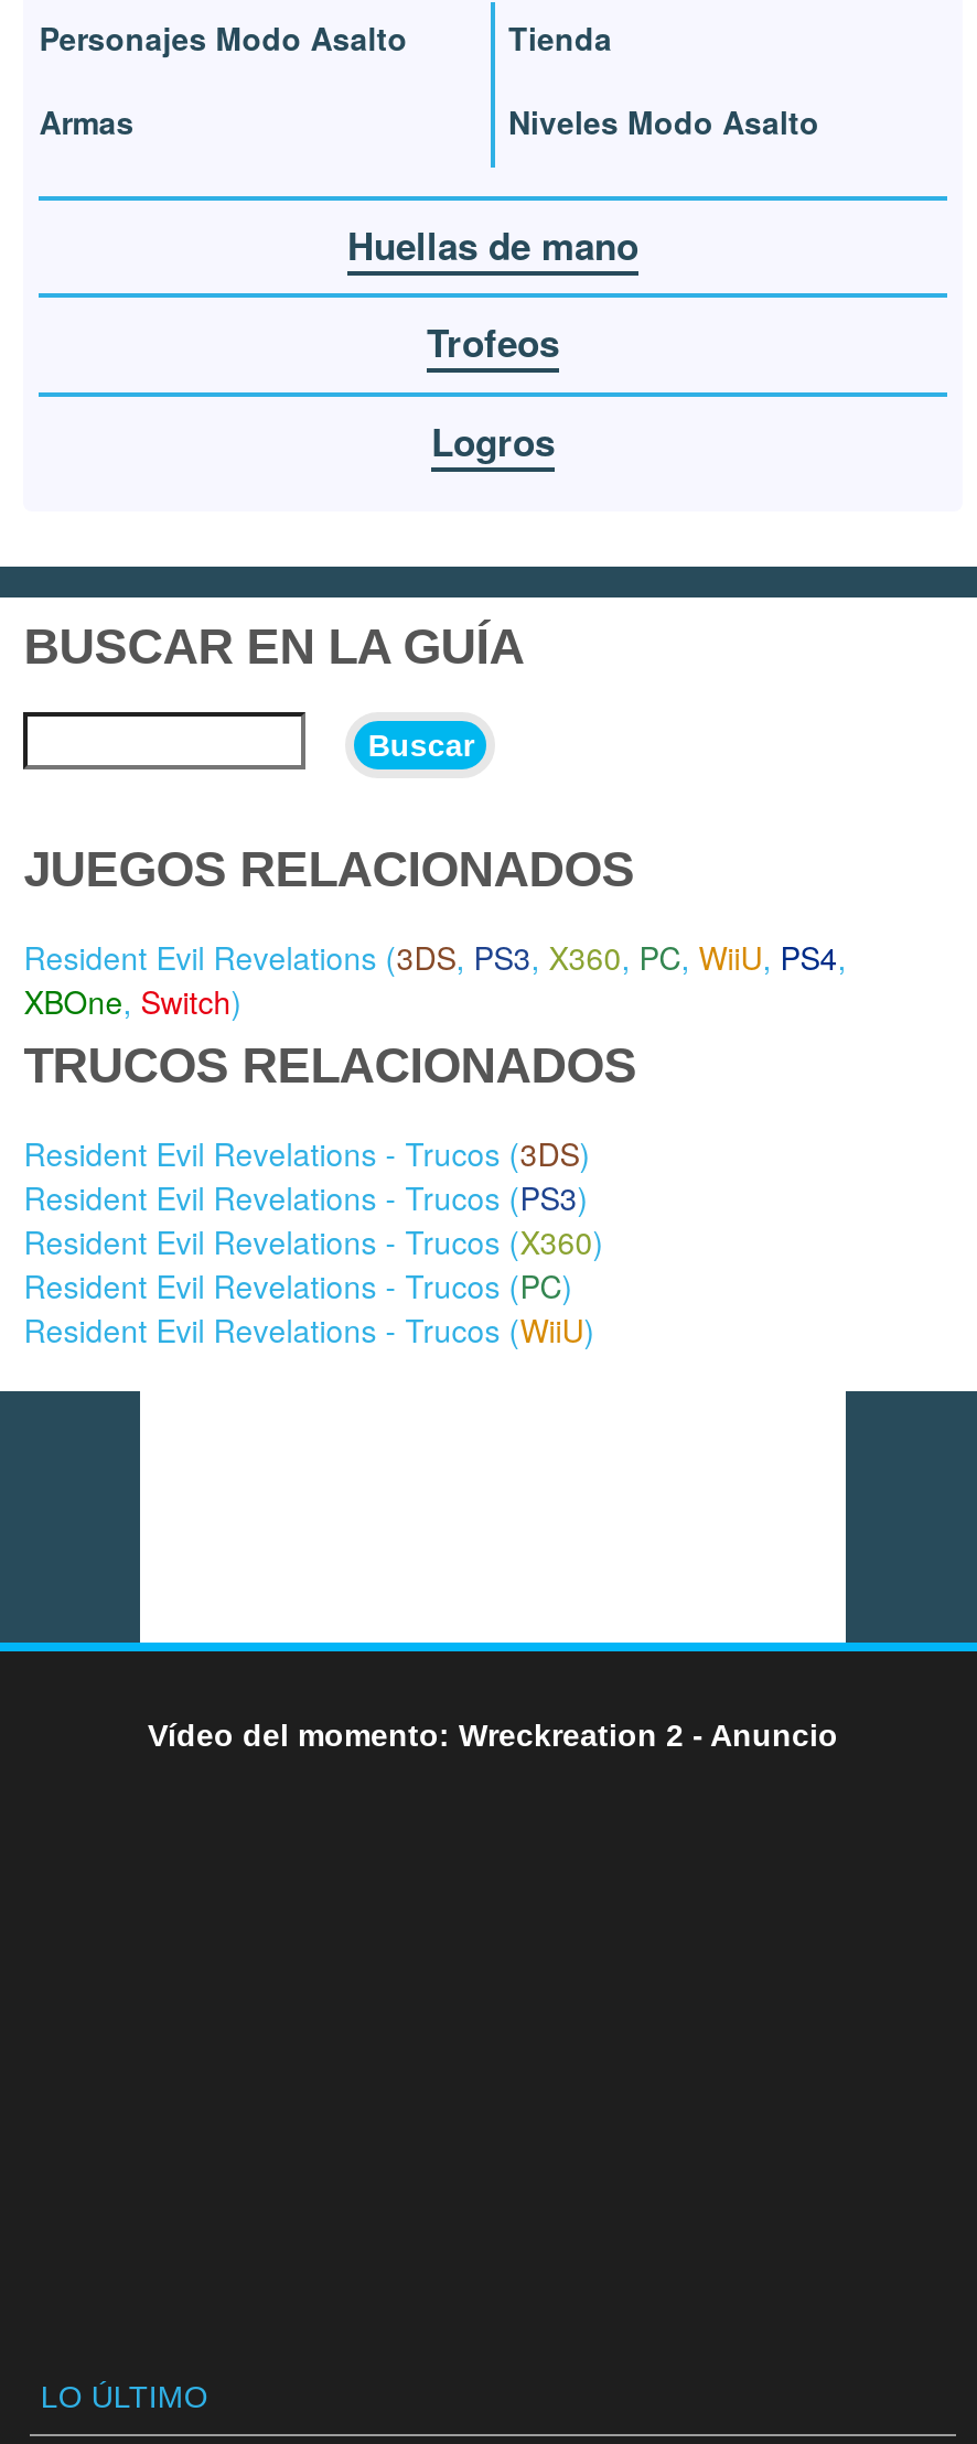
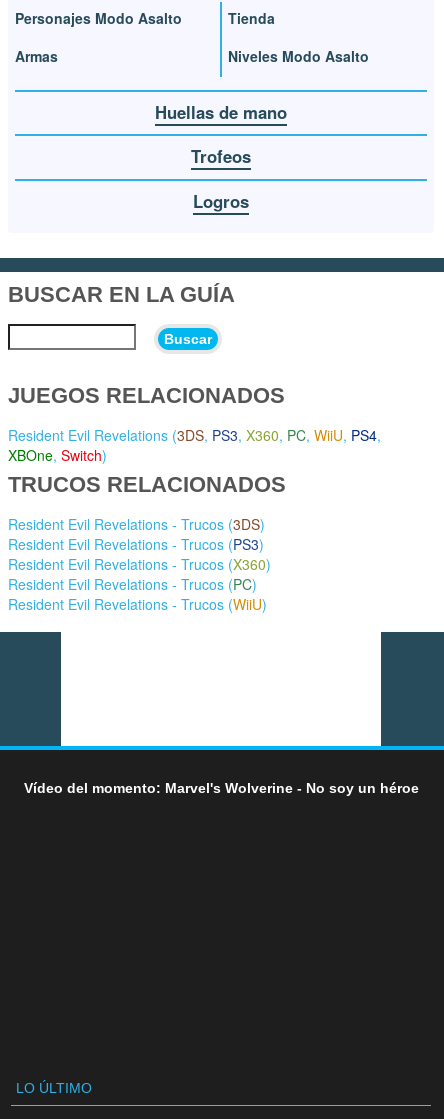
[148,1717,838,1753] Vídeo del momento: Wreckreation 2 - Anuncio -> [23,780,418,796] Vídeo del momento: Marvel's Wolverine - No soy un héroe

